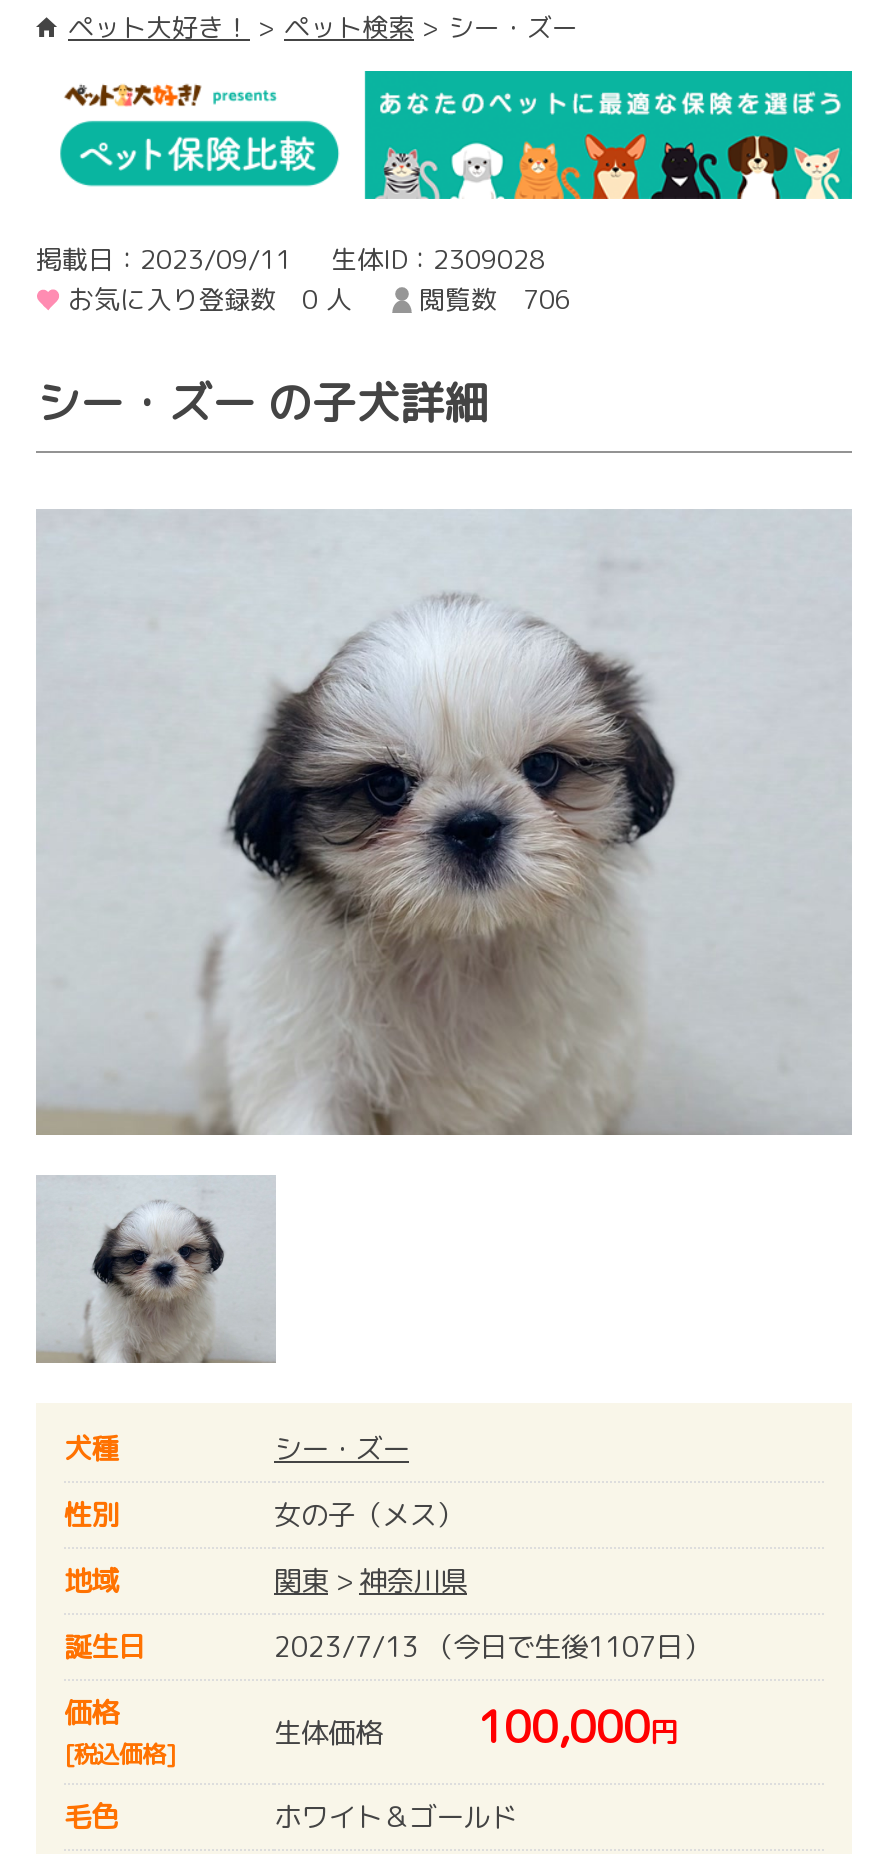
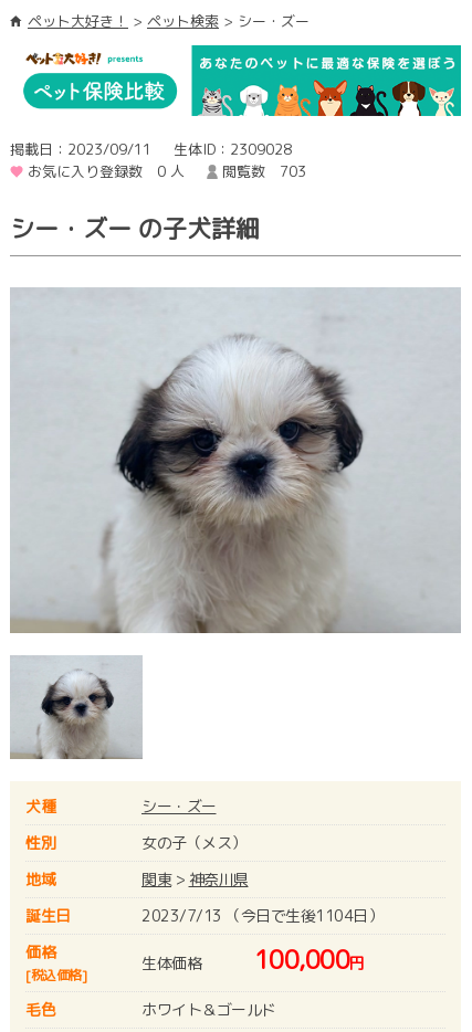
[68,281,571,317] お気に入り登録数 0 人 閲覧数 706 -> [28,161,306,181] お気に入り登録数 0 人 閲覧数 703
[274,1627,710,1665] 2023/7/13 （今日で生後1107日） -> [141,905,382,926] 2023/7/13 （今日で生後1104日）

